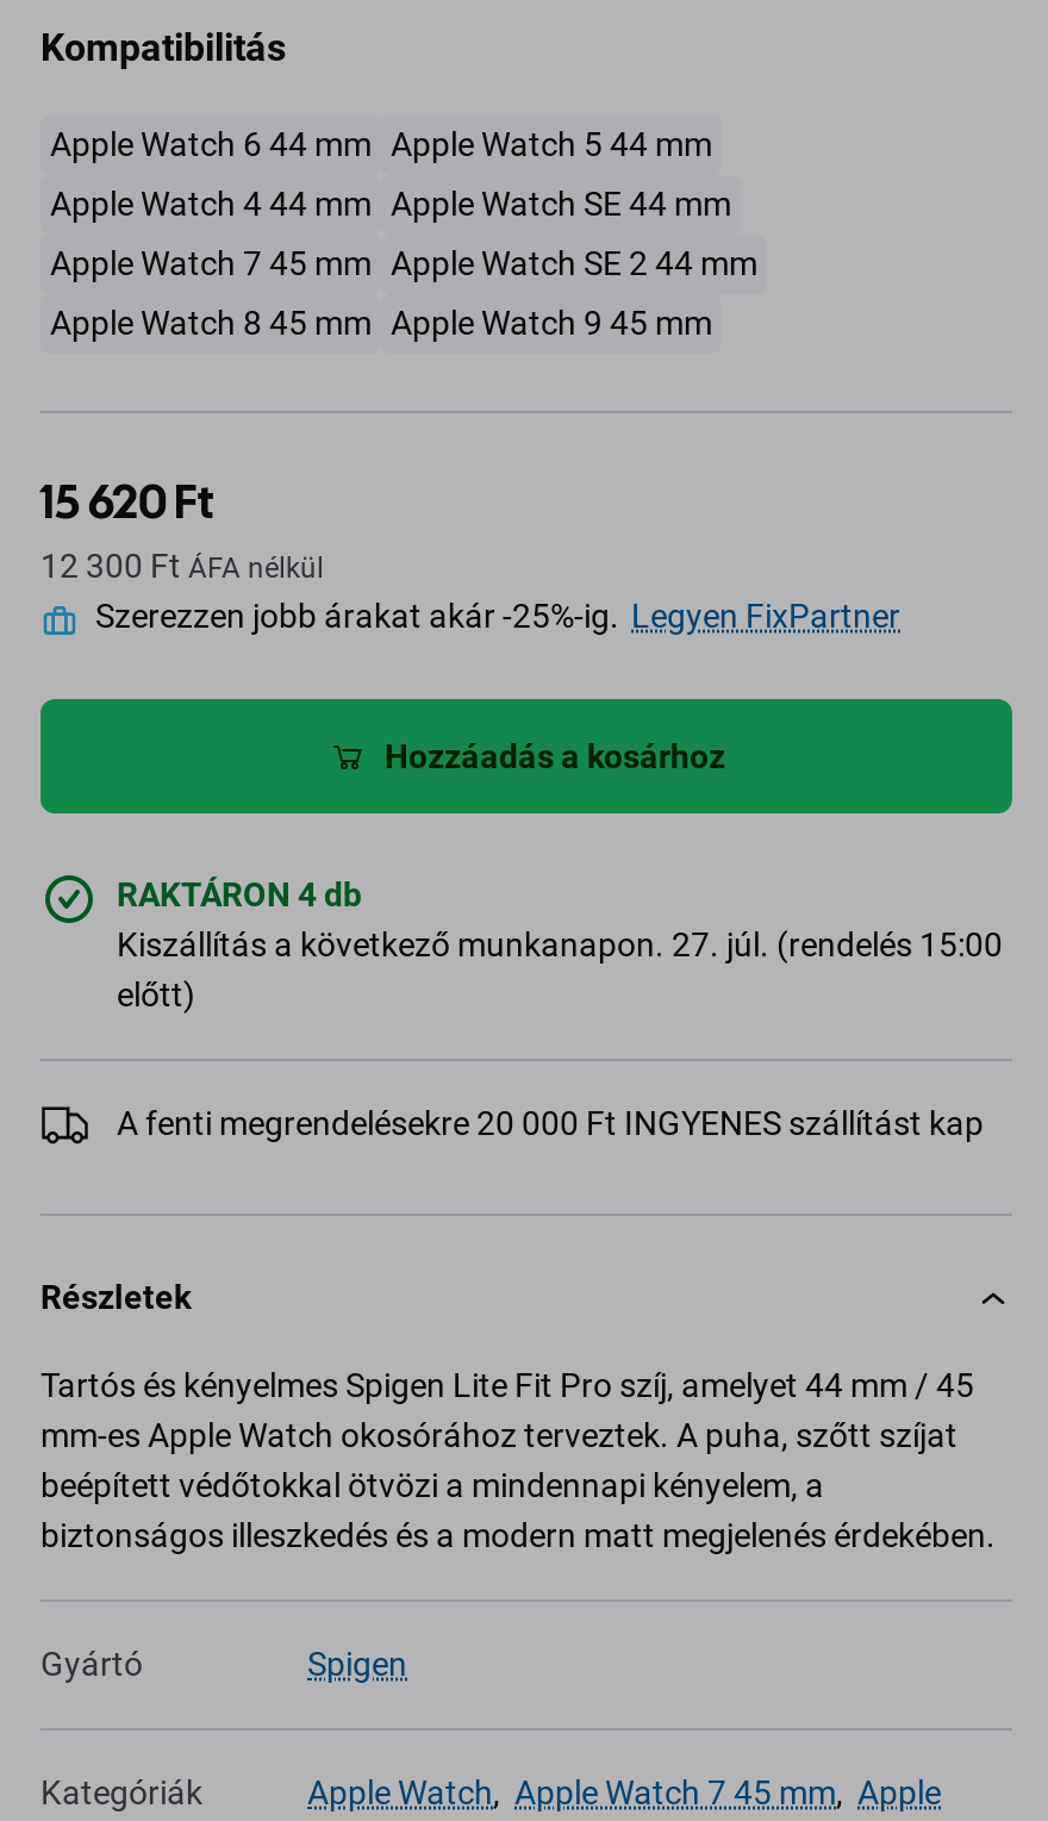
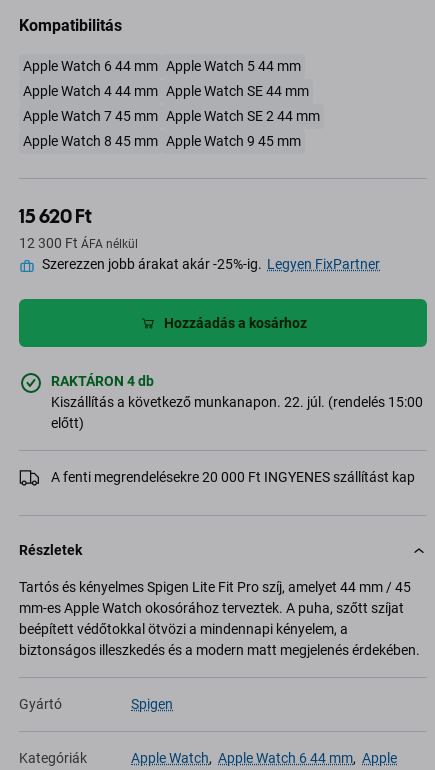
[117,926,1003,964] Kiszállítás a következő munkanapon. 27. júl. (rendelés 15:00 -> [51,394,423,410] Kiszállítás a következő munkanapon. 22. júl. (rendelés 15:00
[307,1774,941,1812] Apple Watch, Apple Watch 7 45 mm, Apple -> [131,750,397,766] Apple Watch, Apple Watch 6 44 mm, Apple

